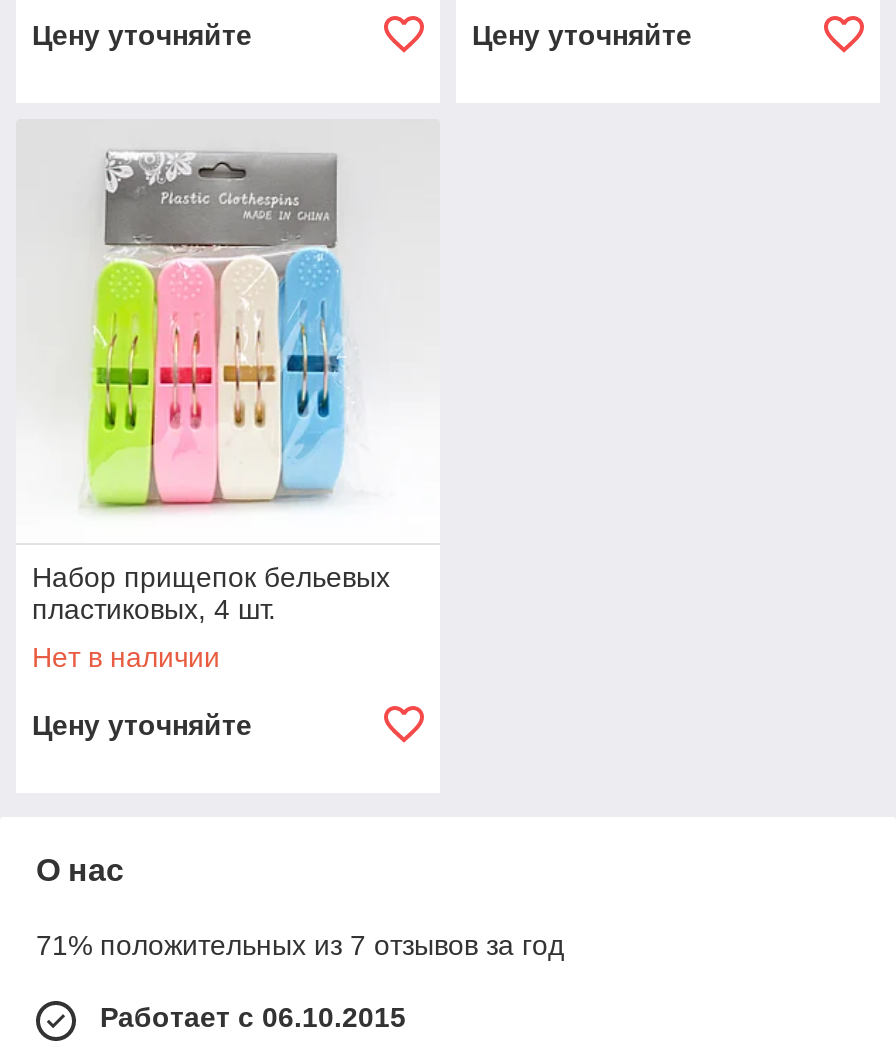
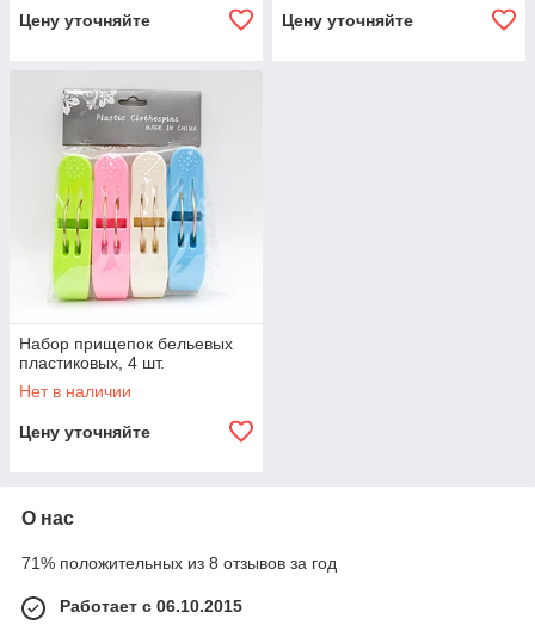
[36,929,564,961] 71% положительных из 7 отзывов за год -> [21,553,337,573] 71% положительных из 8 отзывов за год

